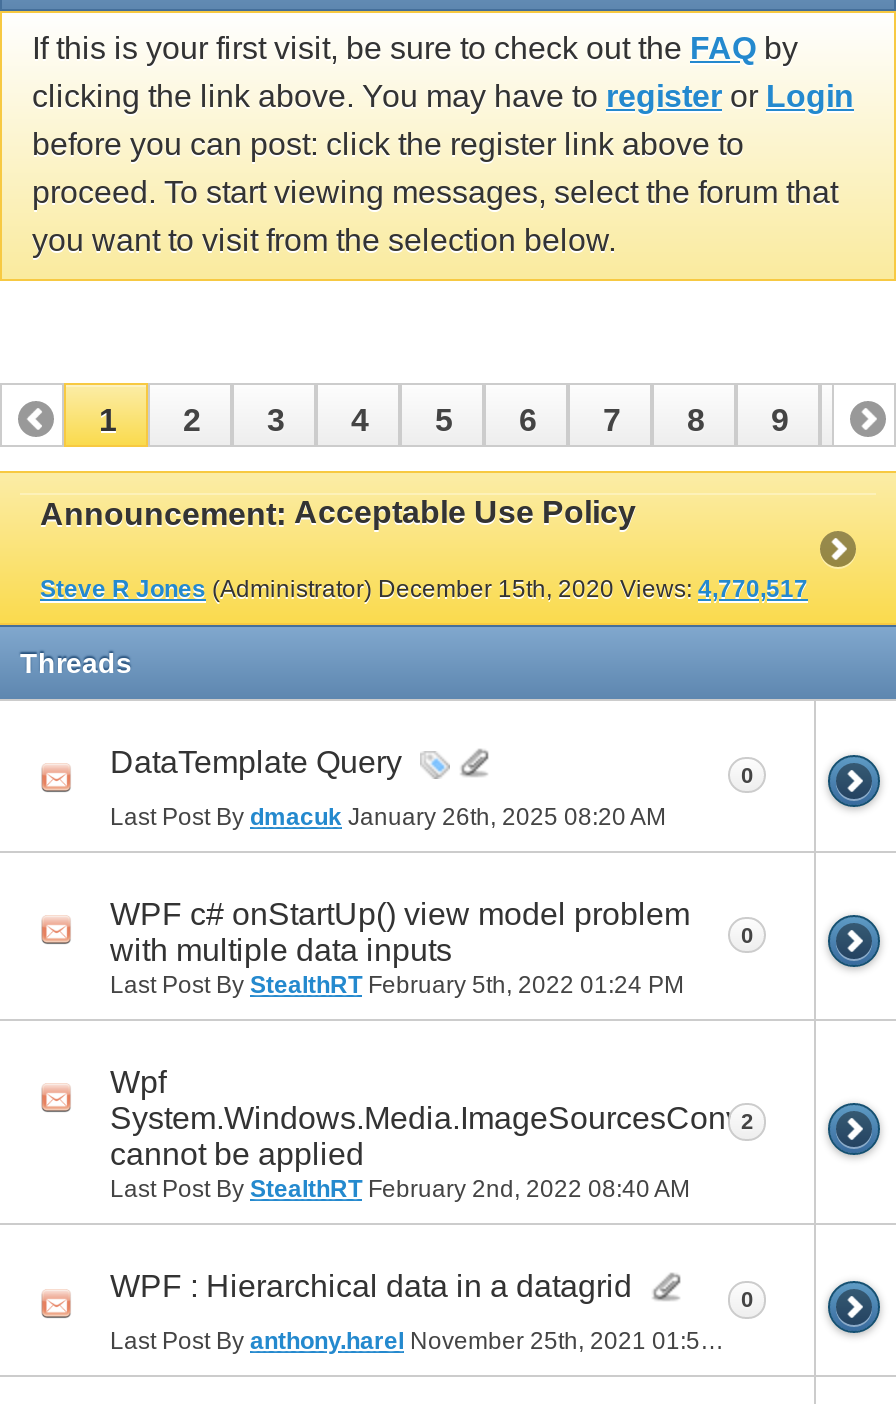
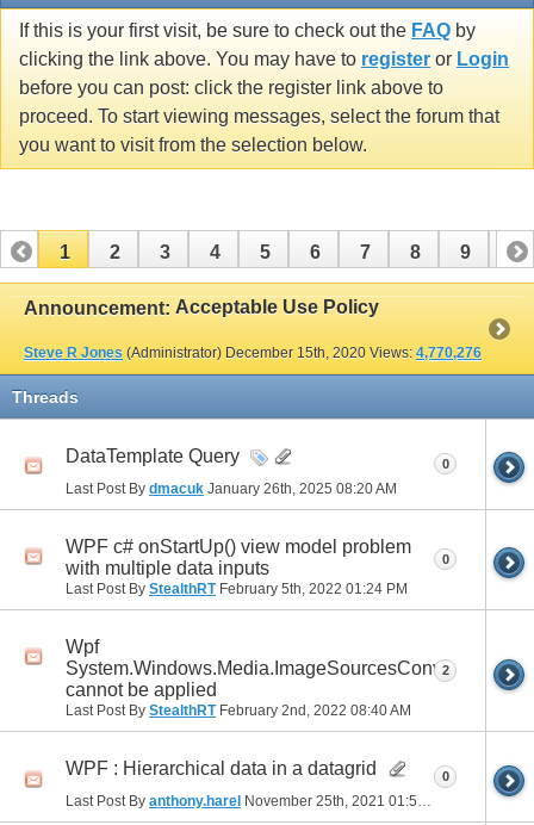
[40,575,808,603] Steve R Jones (Administrator) December 15th, 2020 Views: 4,770,517 -> [24,344,482,361] Steve R Jones (Administrator) December 15th, 2020 Views: 4,770,276

